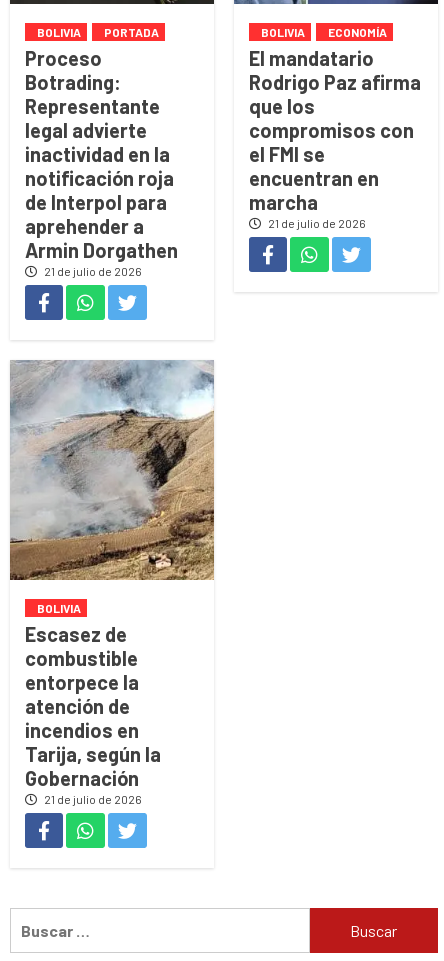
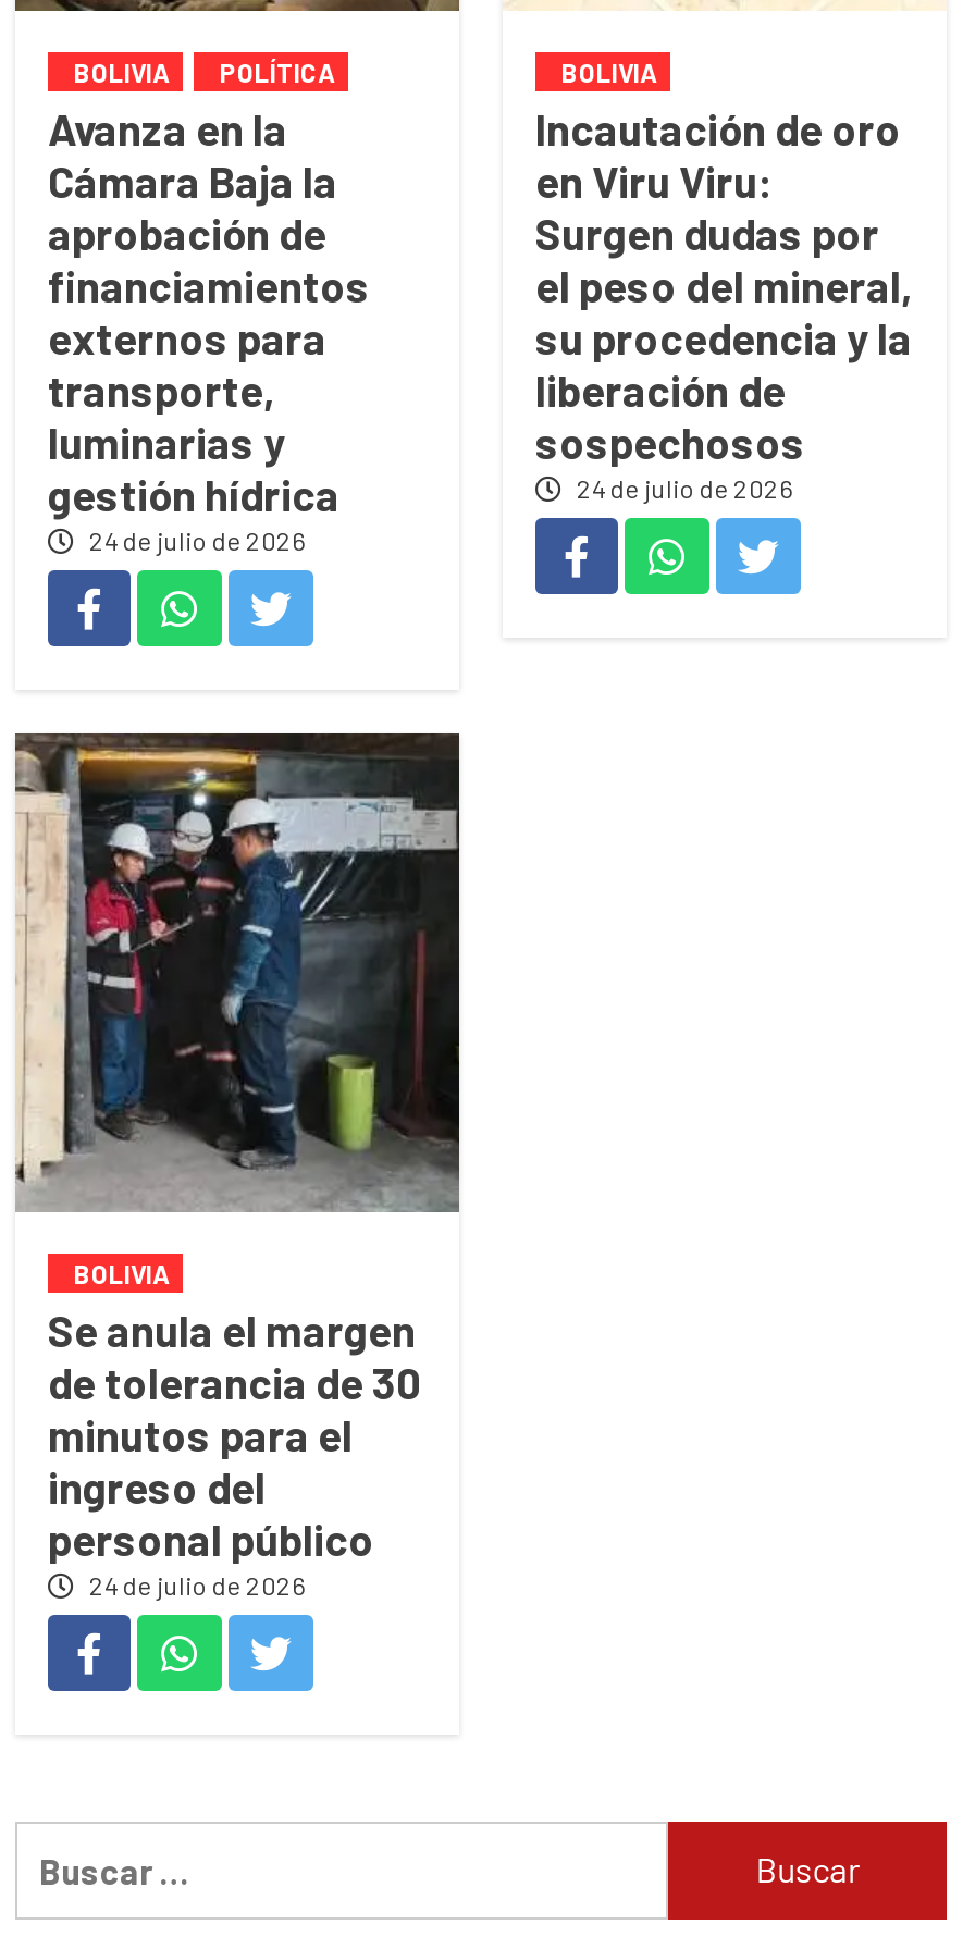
[25,25,178,278] PORTADA | Proceso | Botrading: | Representante | legal advierte | inactividad en la | notificación roja | de Interpol para | aprehender a | Armin Dorgathen | 21 de julio de 2026 -> [48,55,370,554] POLÍTICA | Avanza en la | Cámara Baja la | aprobación de | financiamientos | externos para | transporte, | luminarias y | gestión hídrica | 24 de julio de 2026
[249,25,421,230] ECONOMÍA | El mandatario | Rodrigo Paz afirma | que los | compromisos con | el FMI se | encuentran en | marcha | 21 de julio de 2026 -> [535,101,912,501] Incautación de oro | en Viru Viru: | Surgen dudas por | el peso del mineral, | su procedencia y la | liberación de | sospechosos | 24 de julio de 2026
[10,360,215,581] [image] -> [15,731,461,1214] [image]
[25,622,161,806] Escasez de | combustible | entorpece la | atención de | incendios en | Tarija, según la | Gobernación | 21 de julio de 2026 -> [48,1302,422,1598] Se anula el margen | de tolerancia de 30 | minutos para el | ingreso del | personal público | 24 de julio de 2026

